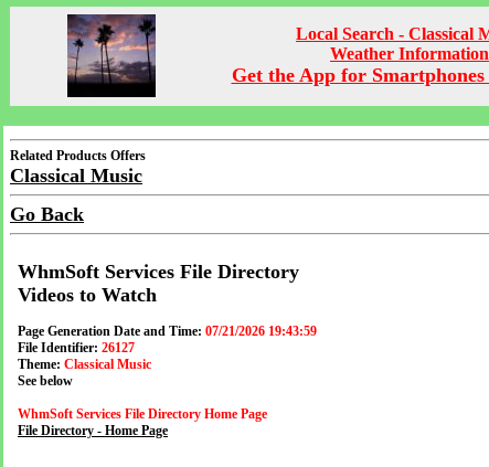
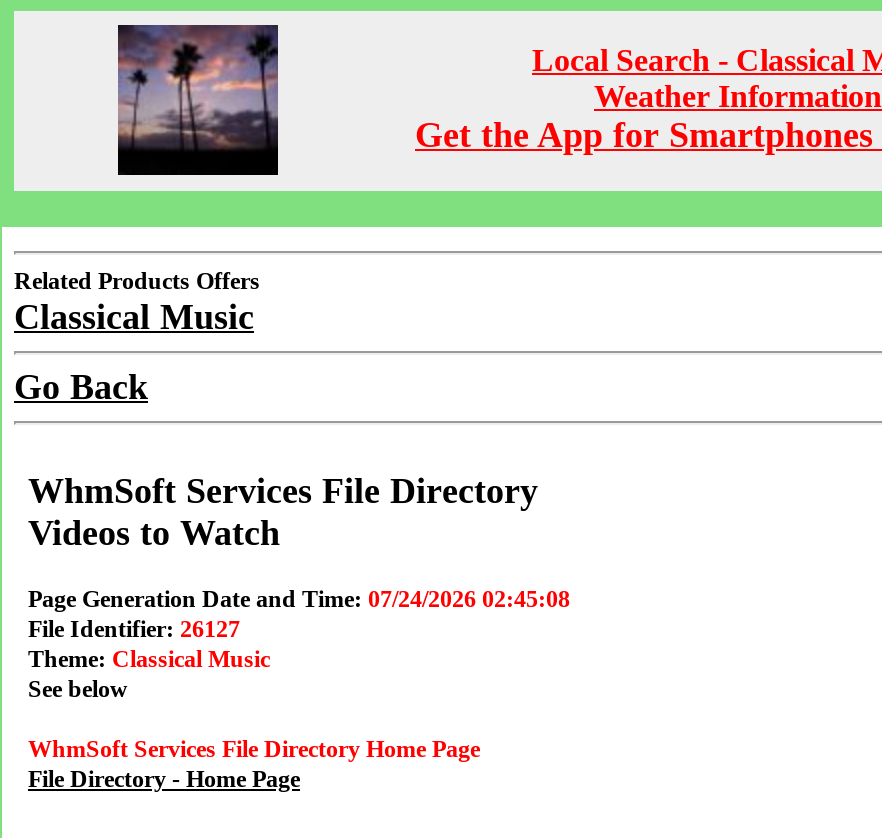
[18,323,317,339] Page Generation Date and Time: 07/21/2026 19:43:59 -> [28,585,570,613] Page Generation Date and Time: 07/24/2026 02:45:08

